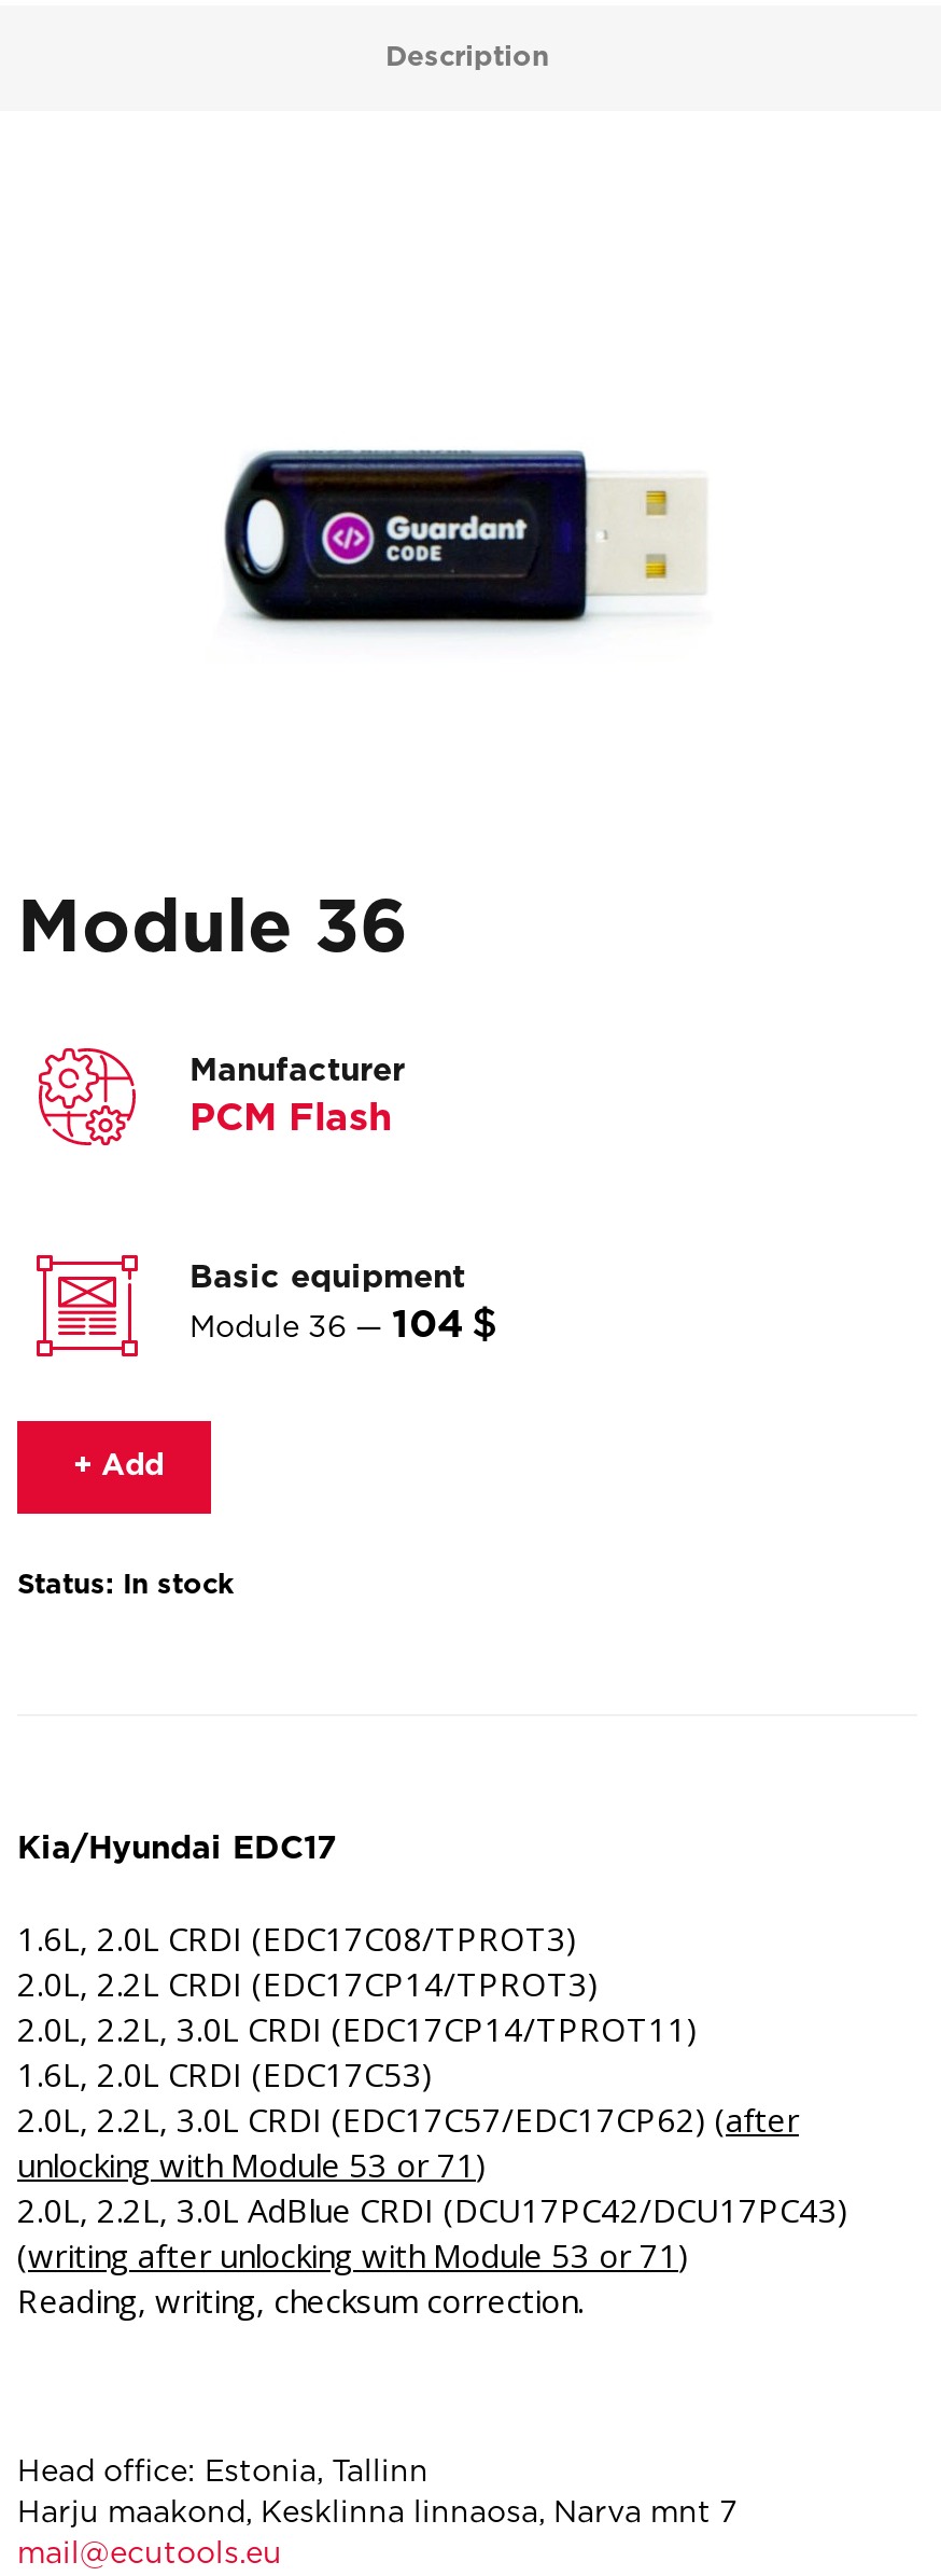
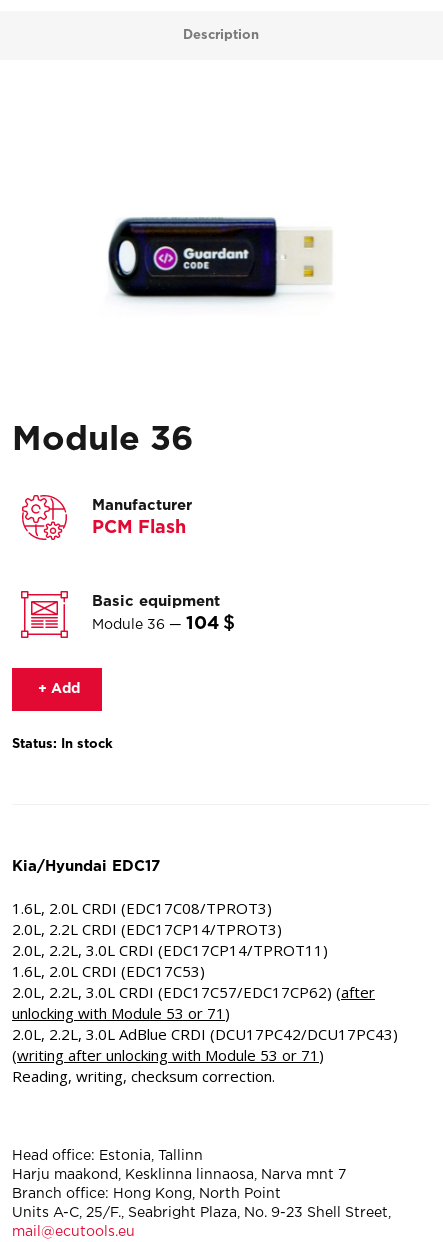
none -> [12,1188,391,1219] Branch office: Hong Kong, North Point | Units A-C, 25/F., Seabright Plaza, No. 9-23 Shell Street,

